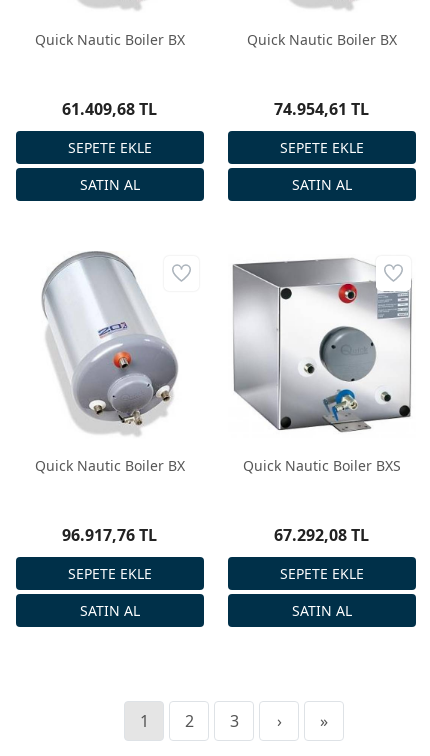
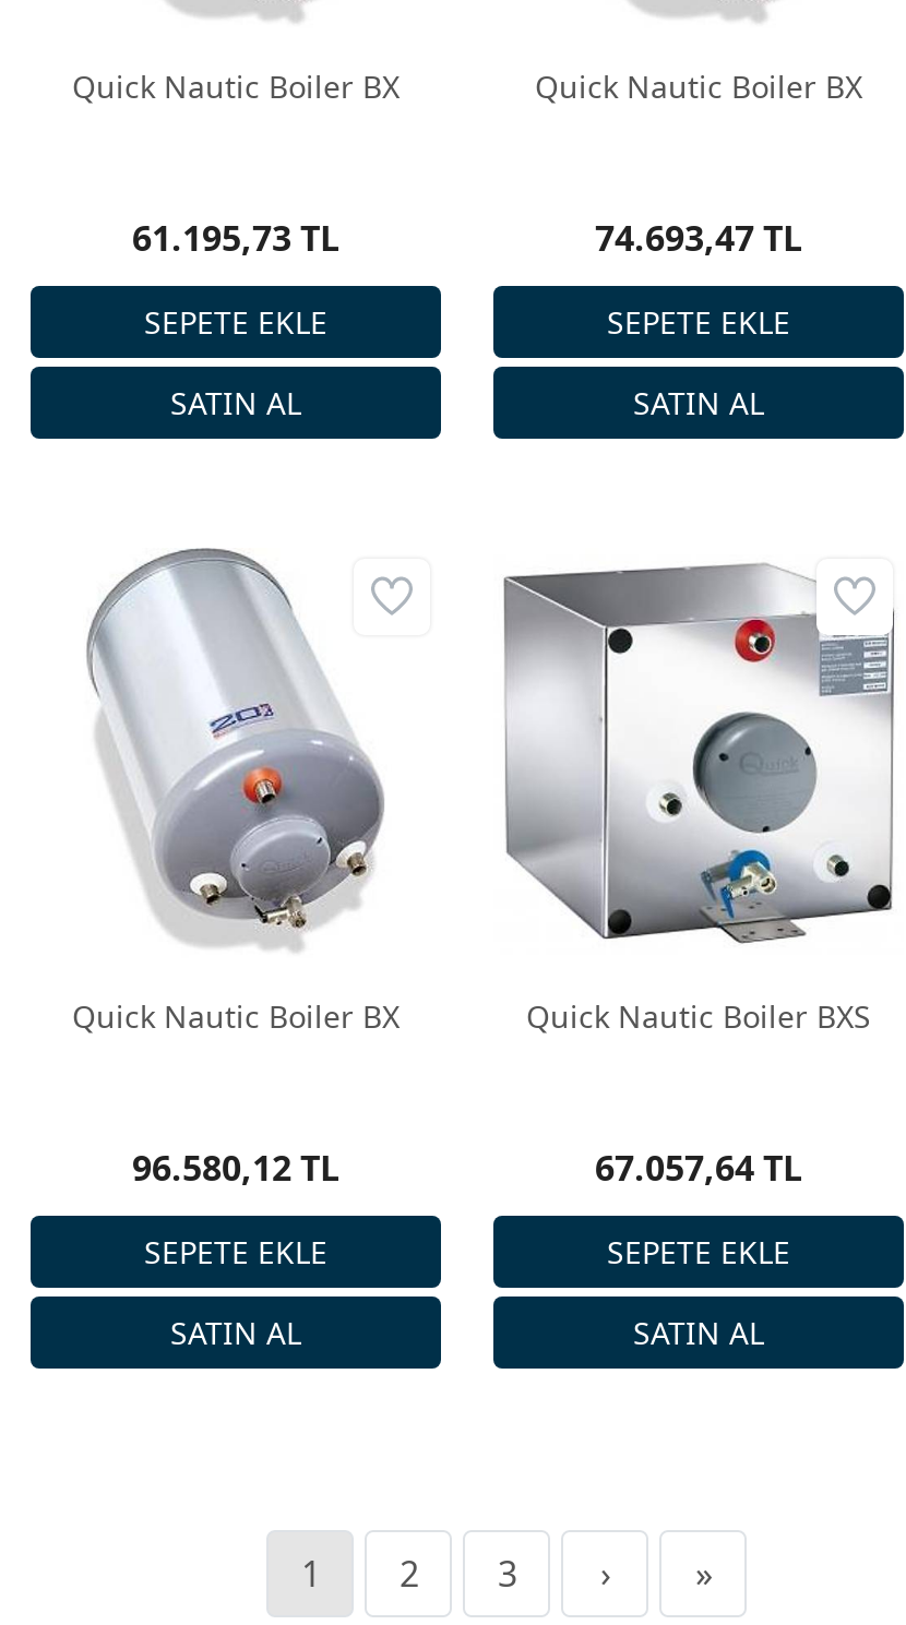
[62,98,157,120] 61.409,68 TL -> [132,213,339,261] 61.195,73 TL
[274,98,369,120] 74.954,61 TL -> [595,213,802,261] 74.693,47 TL
[62,524,157,546] 96.917,76 TL -> [132,1143,339,1191] 96.580,12 TL
[274,524,369,546] 67.292,08 TL -> [595,1143,802,1191] 67.057,64 TL

